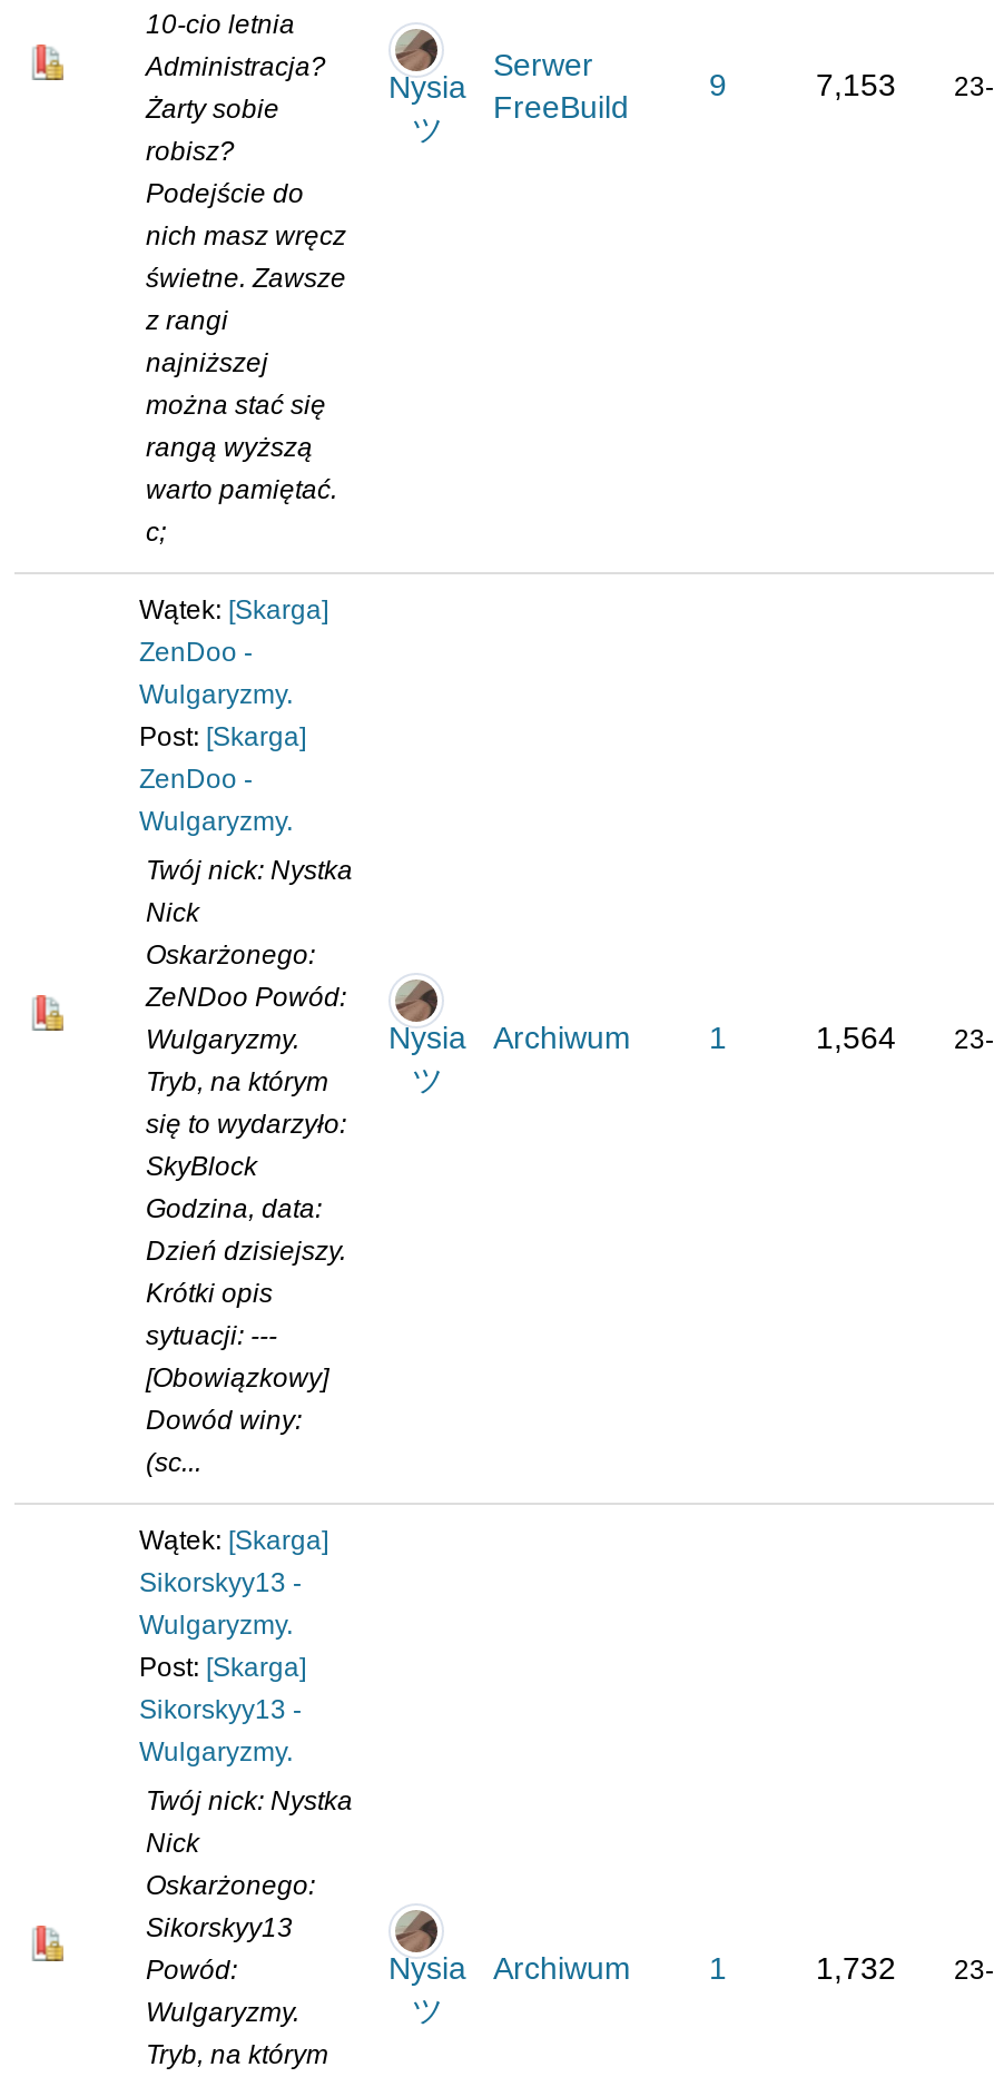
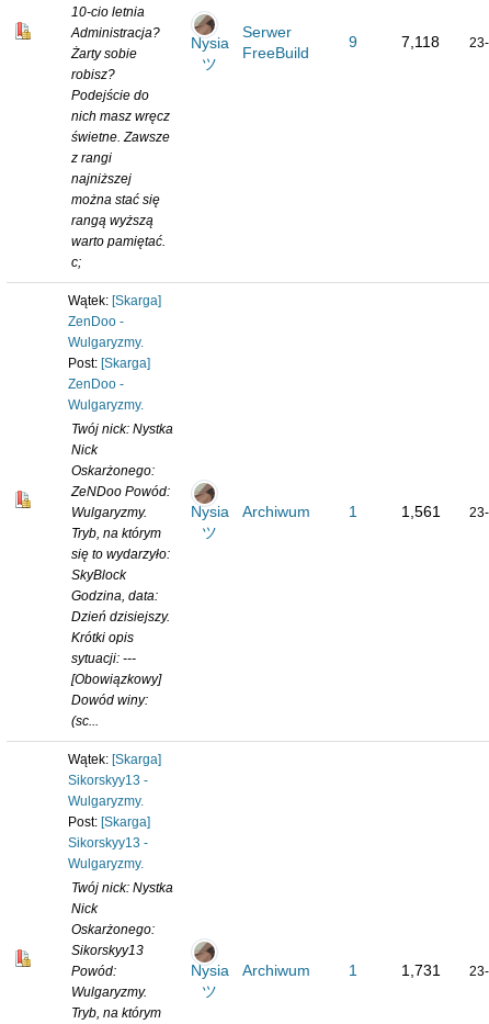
[816,67,896,102] 7,153 -> [402,33,440,50] 7,118
[816,1020,896,1055] 1,564 -> [401,503,441,520] 1,561
[816,1950,896,1986] 1,732 -> [401,961,441,979] 1,731

